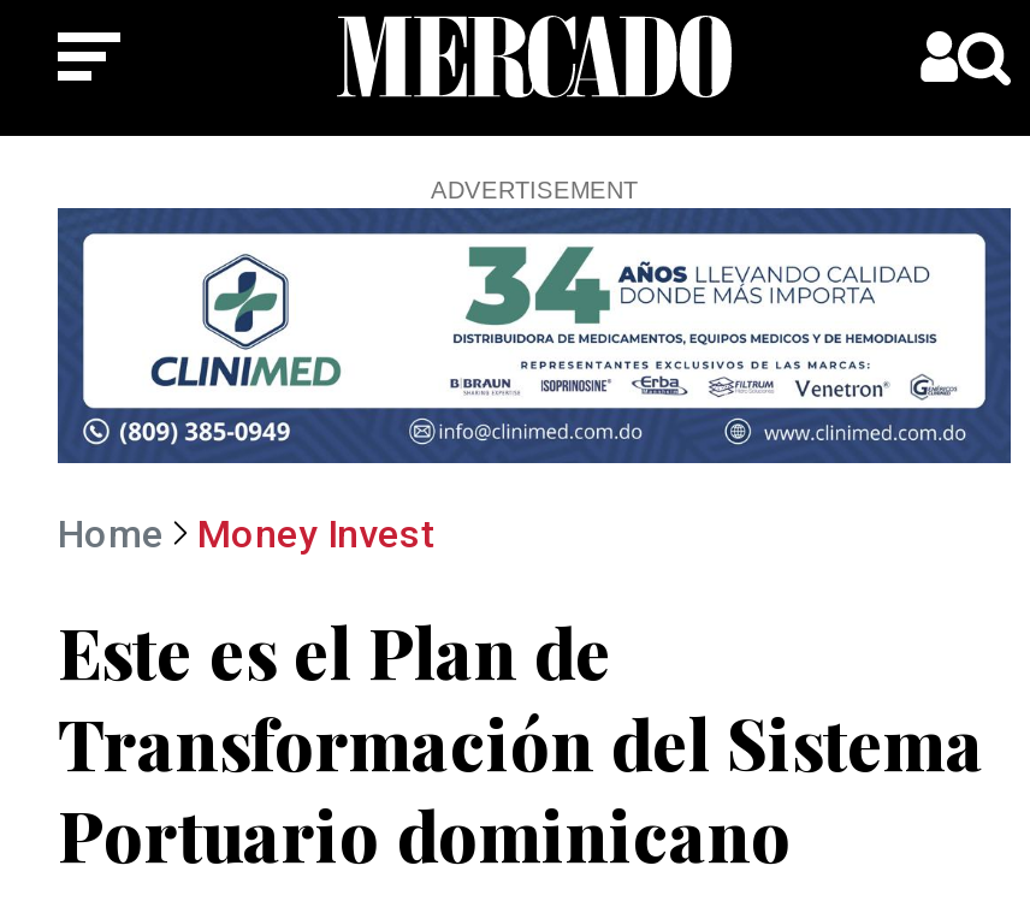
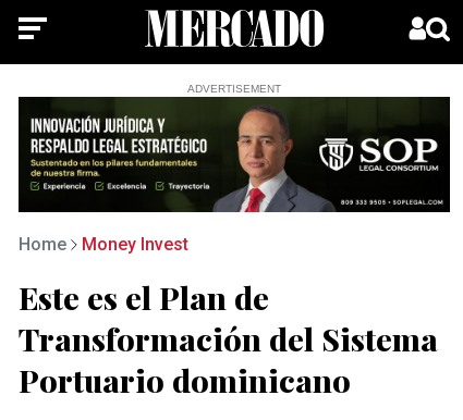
[55,208,1013,466] [image] -> [17,97,451,213] [image]

